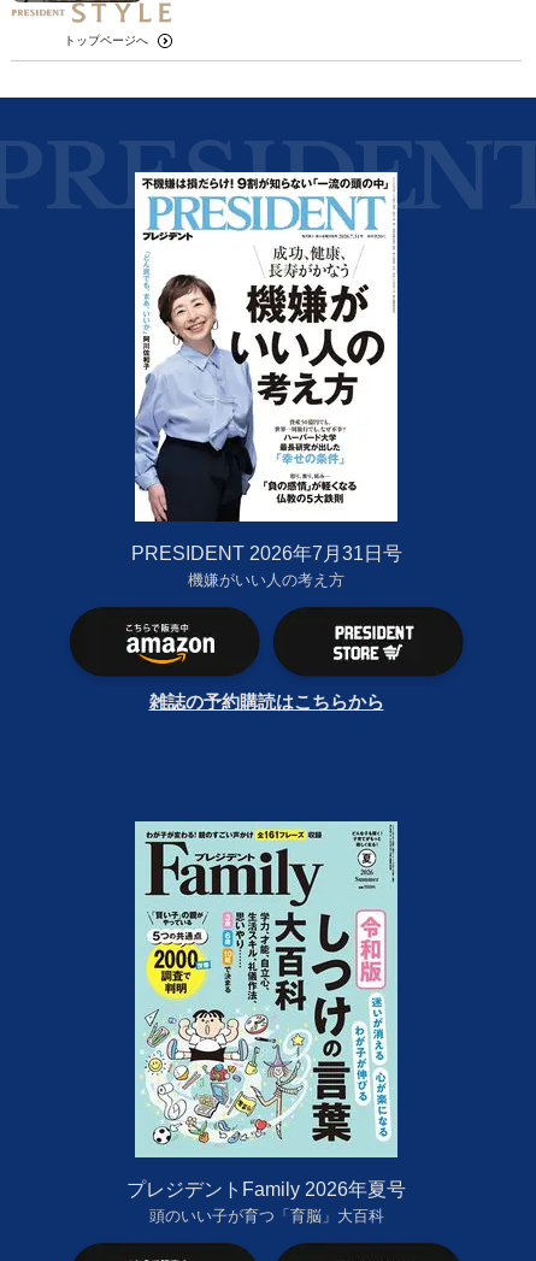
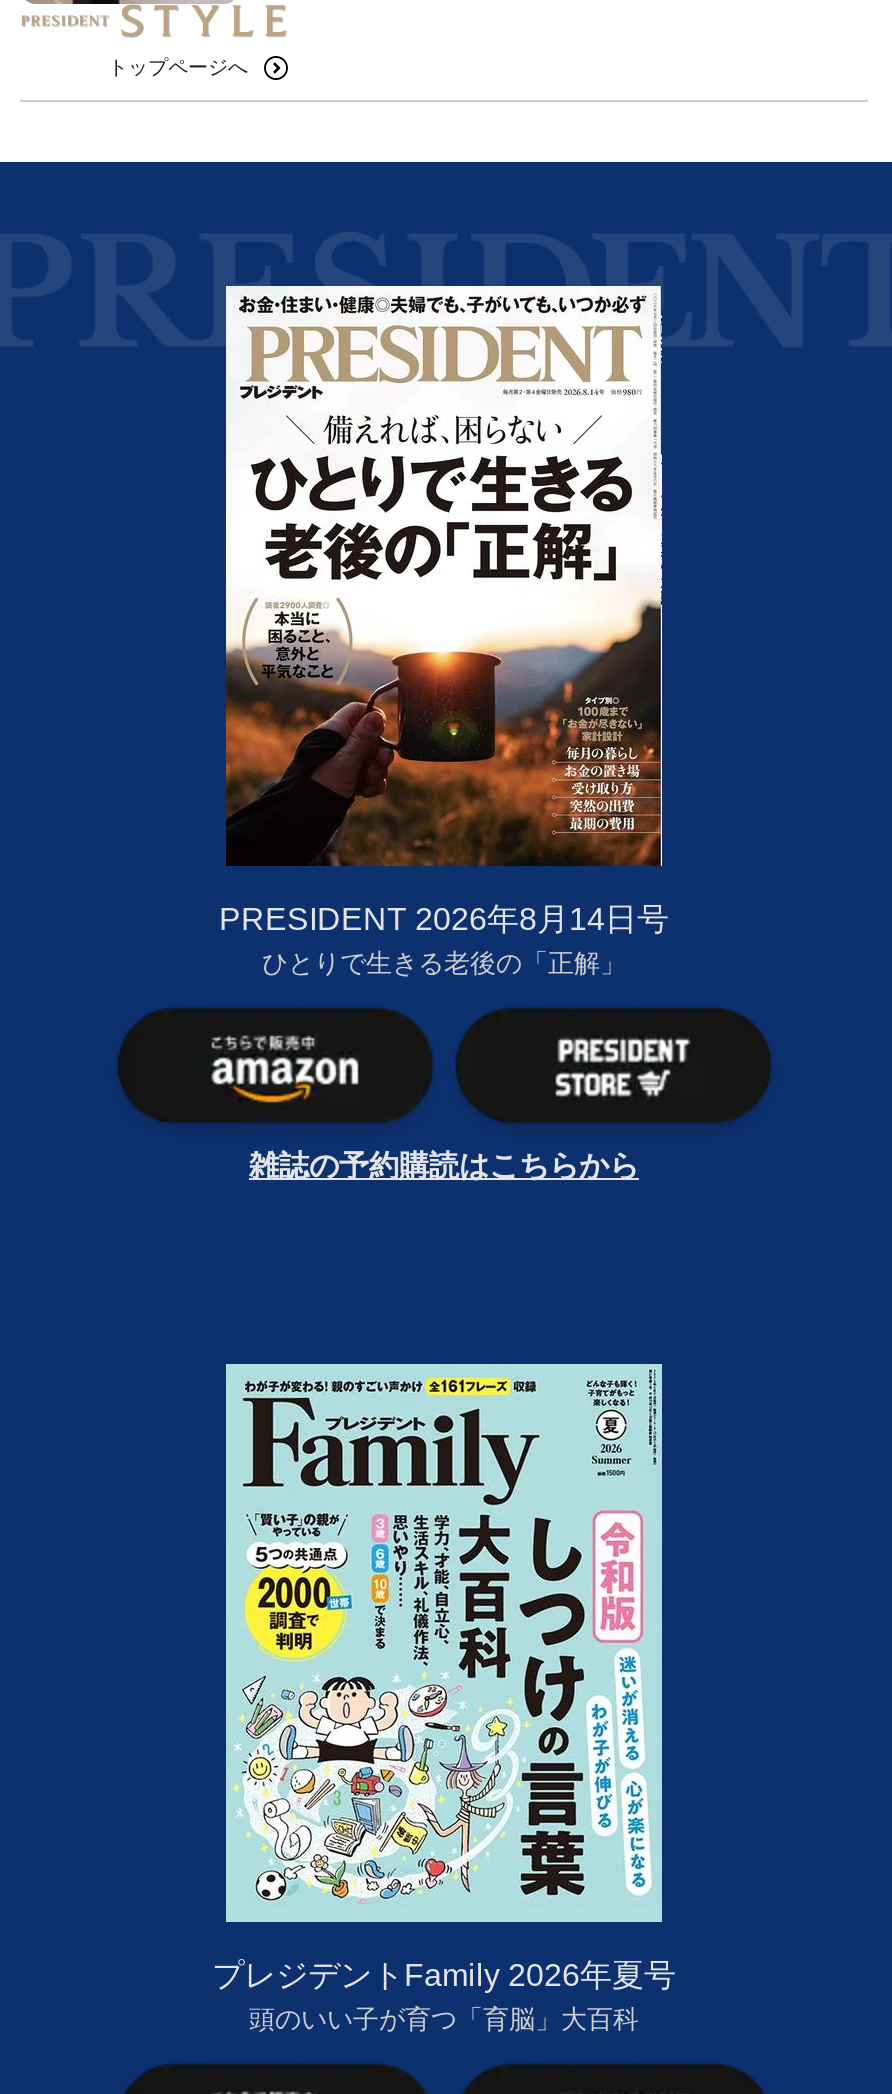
[131,176,402,589] [image] | PRESIDENT 2026年7月31日号 | 機嫌がいい人の考え方 -> [219,290,669,977] [image] | PRESIDENT 2026年8月14日号 | ひとりで生きる老後の「正解」

